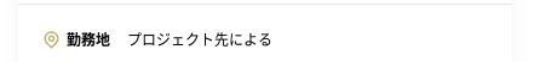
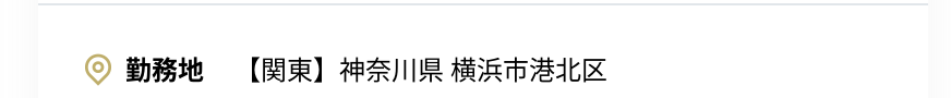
[127,30,272,50] プロジェクト先による -> [234,51,607,88] 【関東】神奈川県 横浜市港北区

